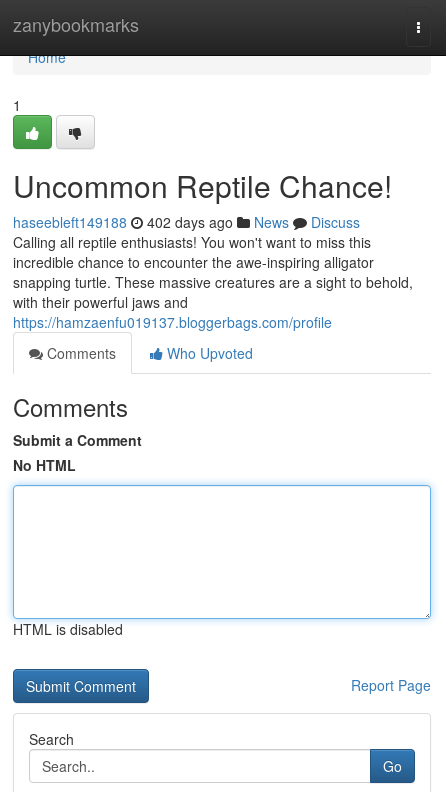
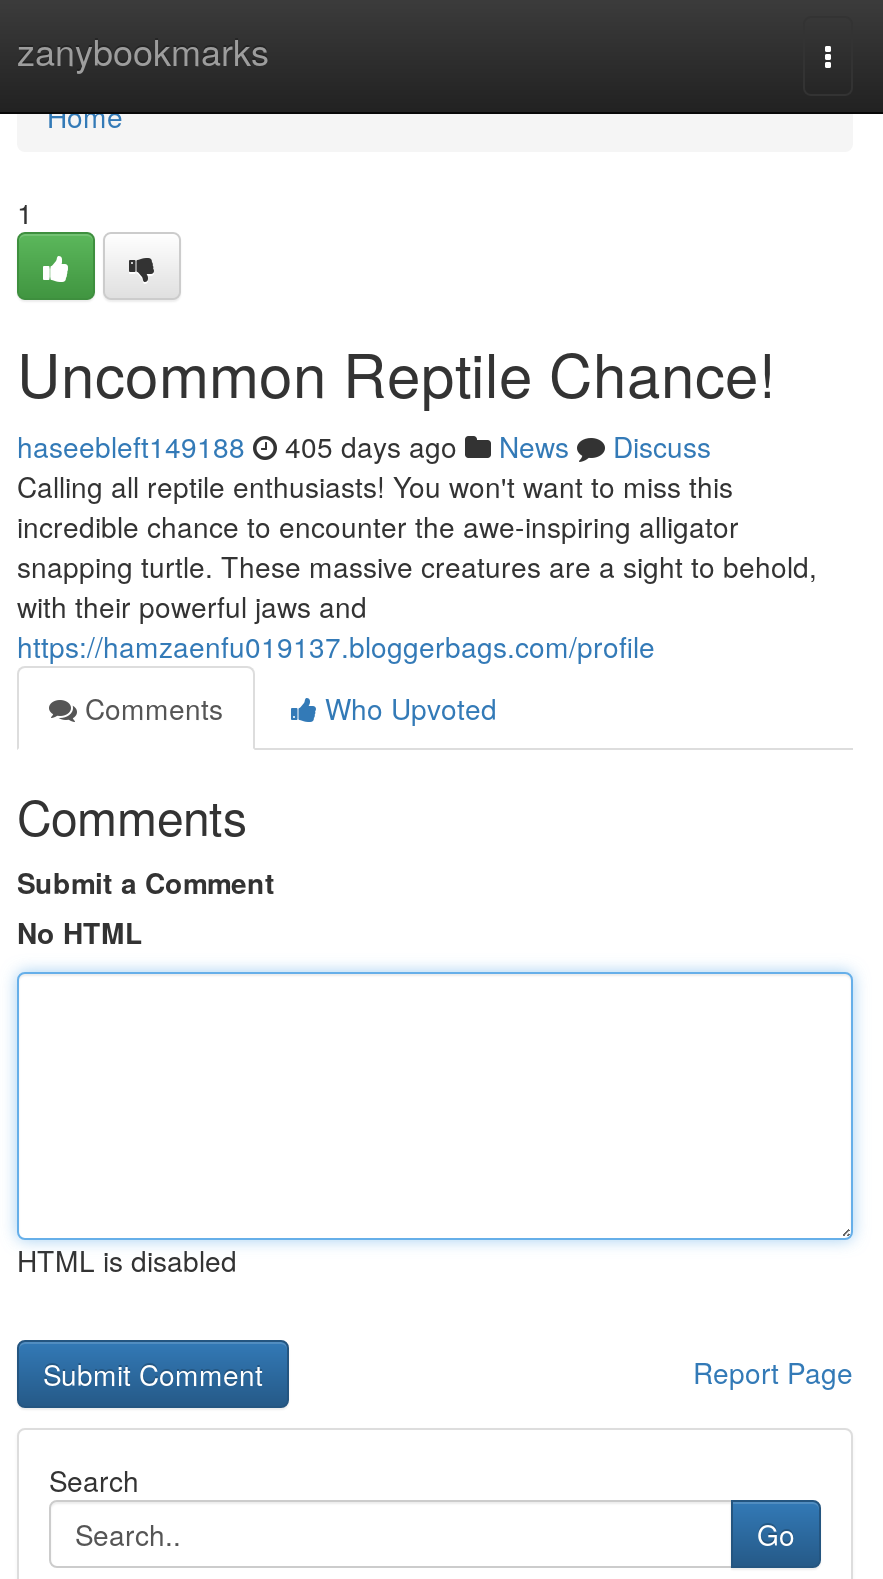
[13,212,360,232] haseebleft149188 402 days ago News Discuss -> [17,426,711,466] haseebleft149188 405 days ago News Discuss

